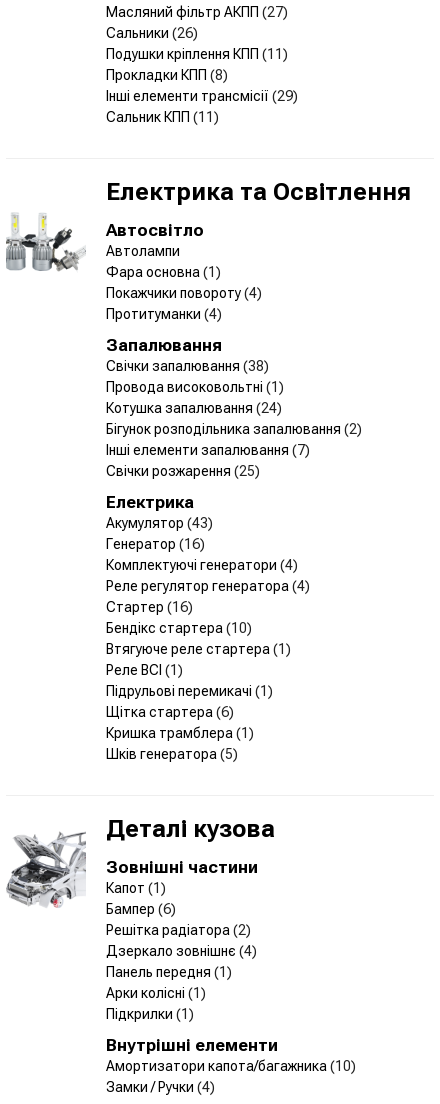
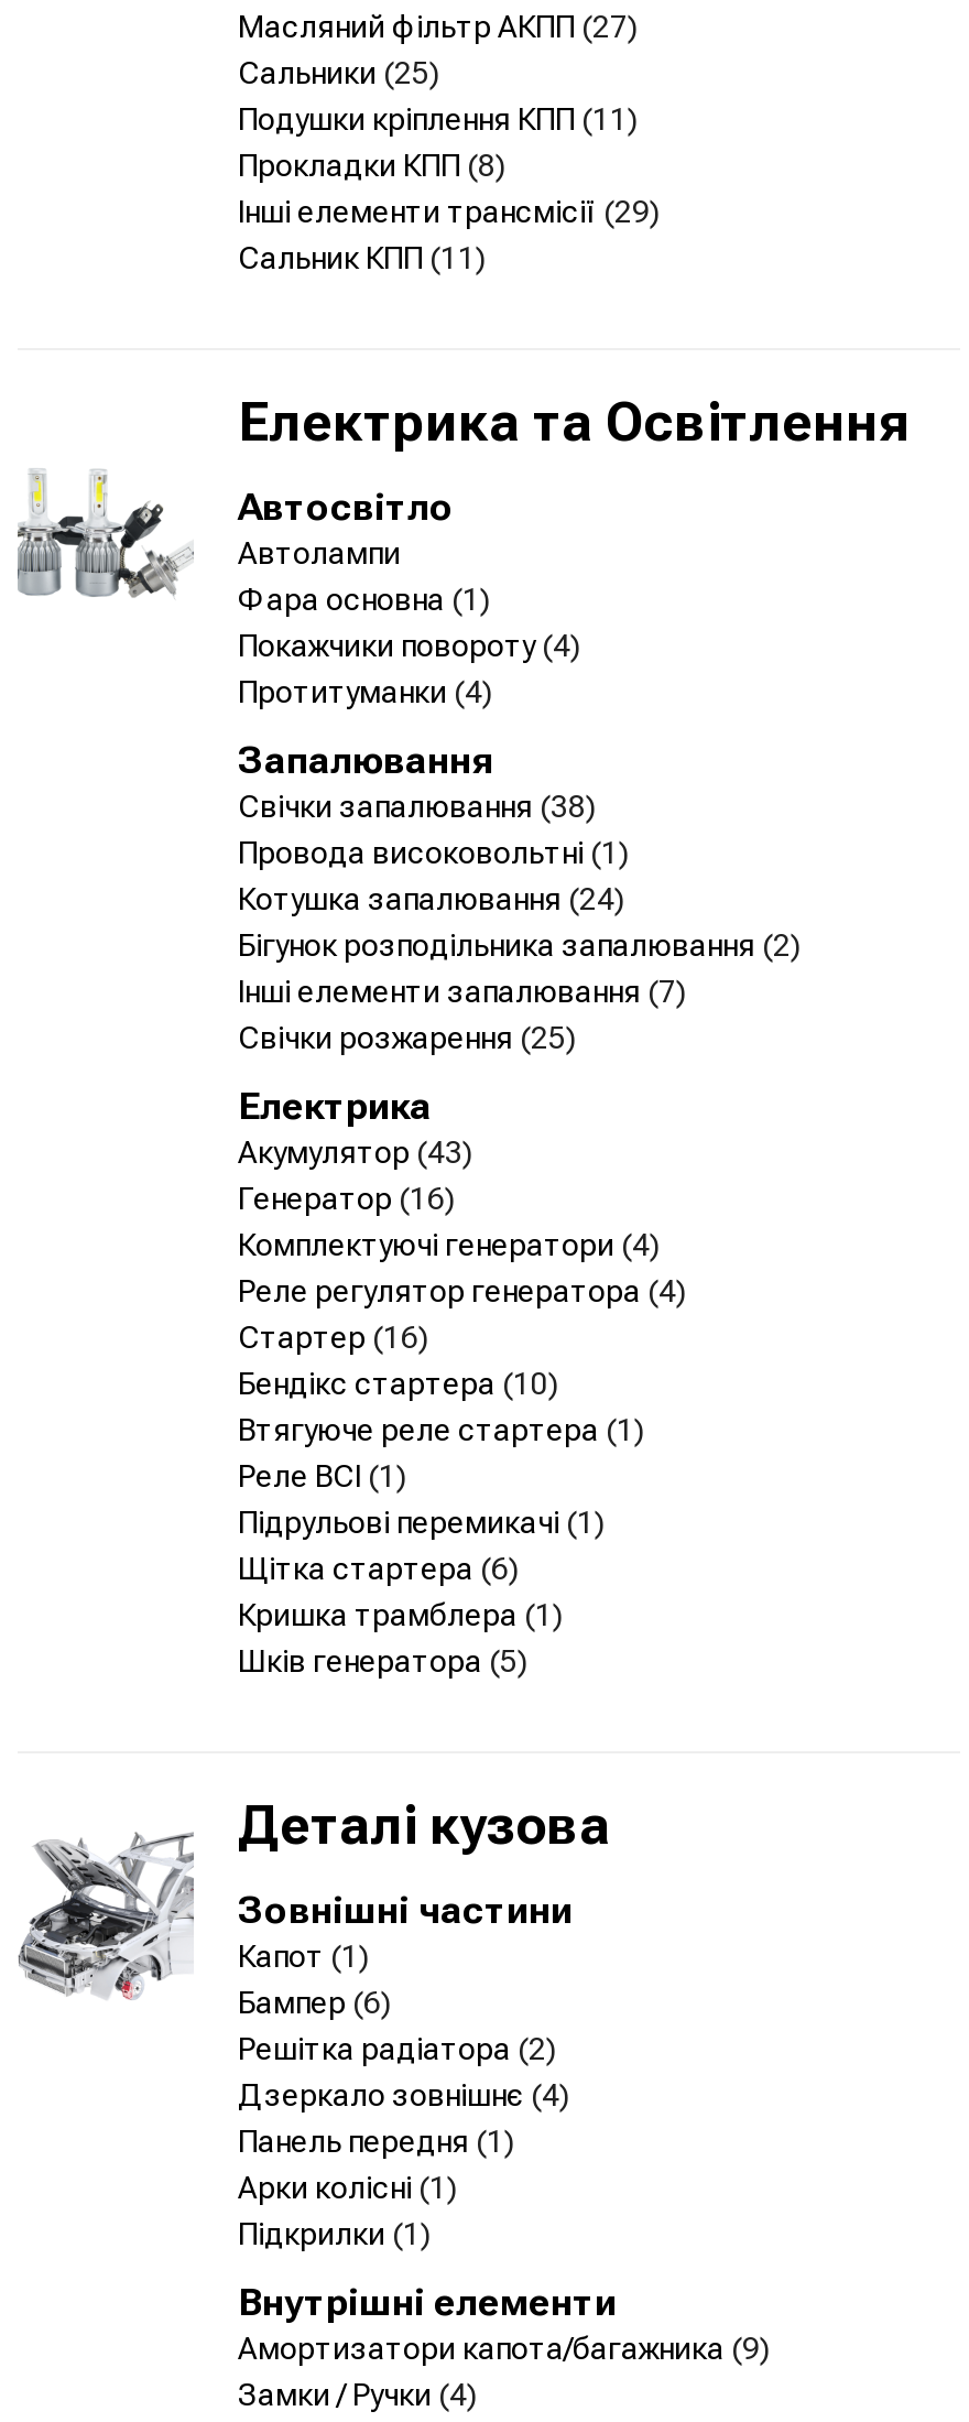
[106,25,198,41] Сальники (26) -> [238,55,440,90] Сальники (25)
[106,1058,356,1074] Амортизатори капота/багажника (10) -> [238,2330,771,2366] Амортизатори капота/багажника (9)

